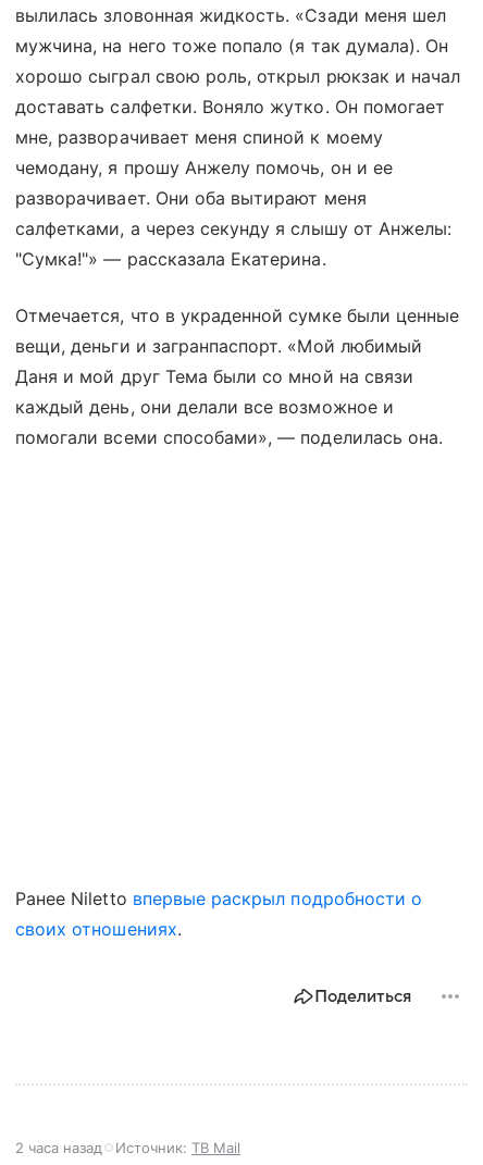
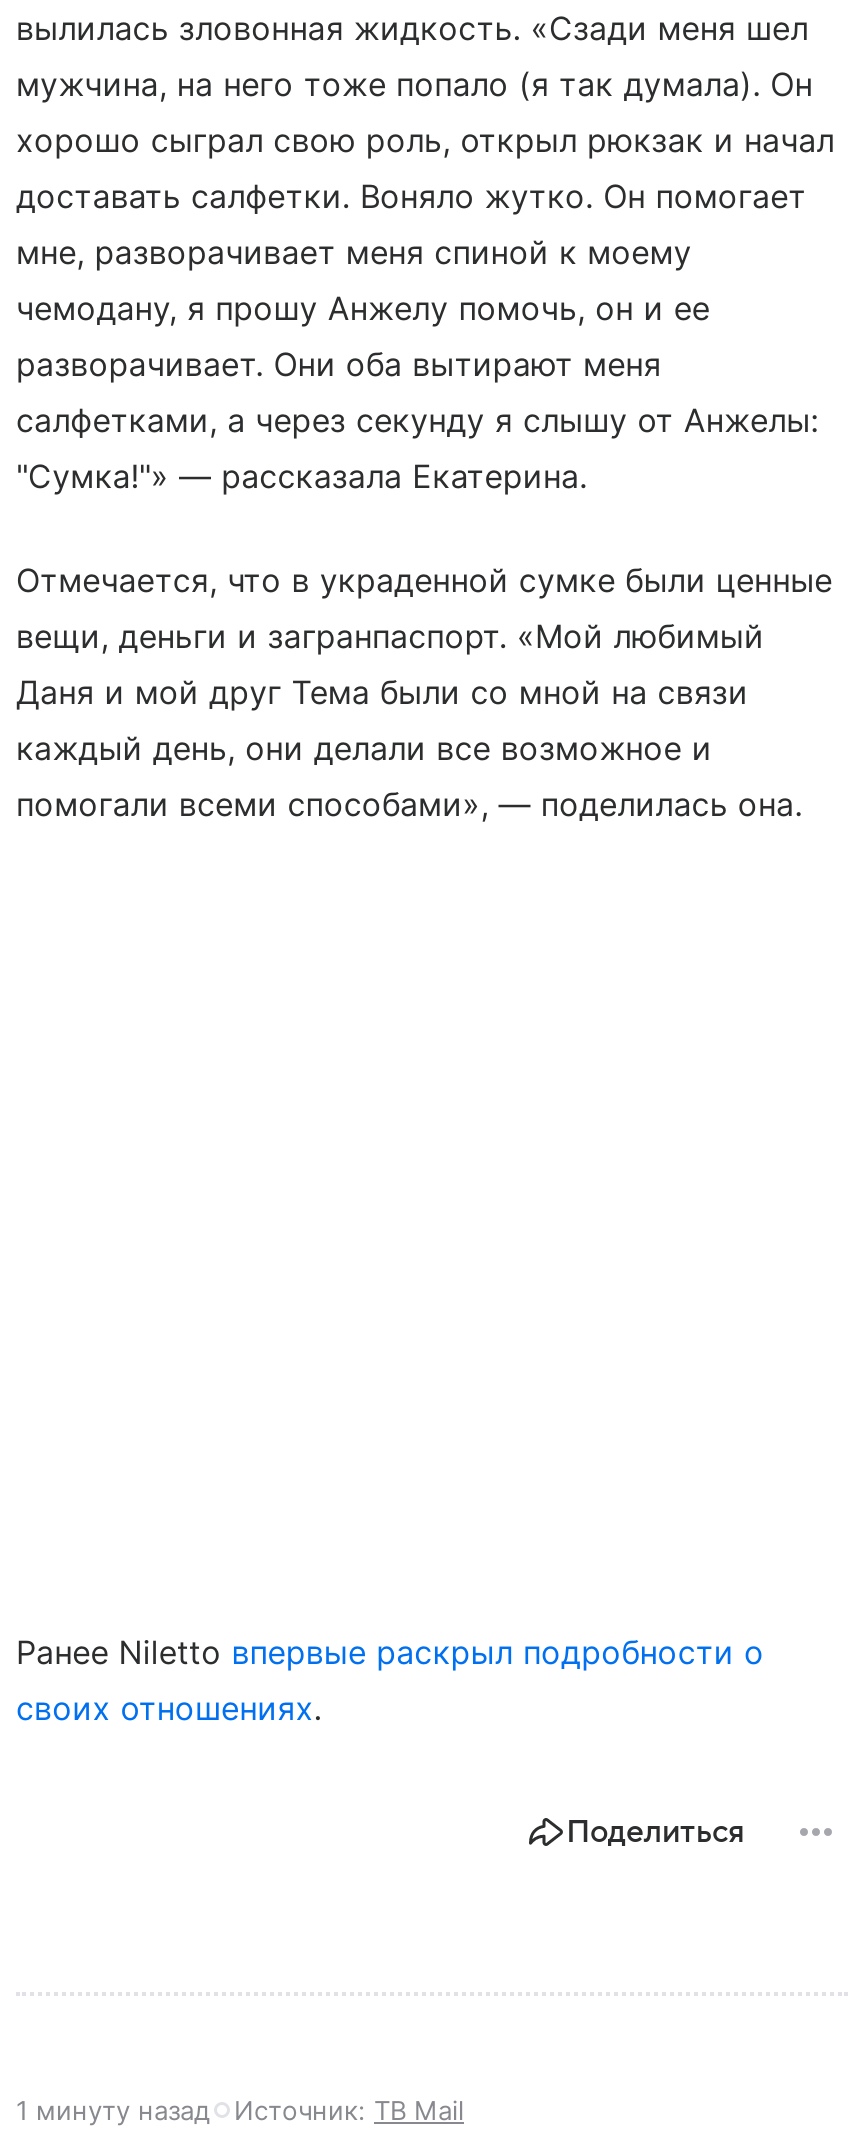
[15,1139,240,1157] 2 часа назад Источник: ТВ Mail -> [16,2095,464,2127] 1 минуту назад Источник: ТВ Mail

